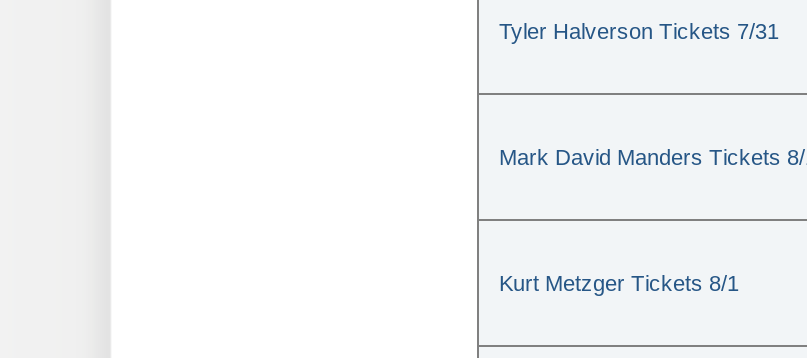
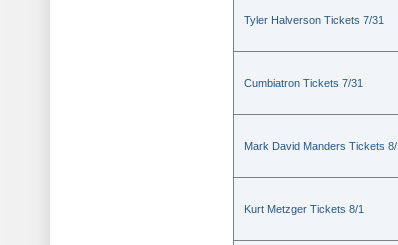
none -> [244,77,363,89] Cumbiatron Tickets 7/31

